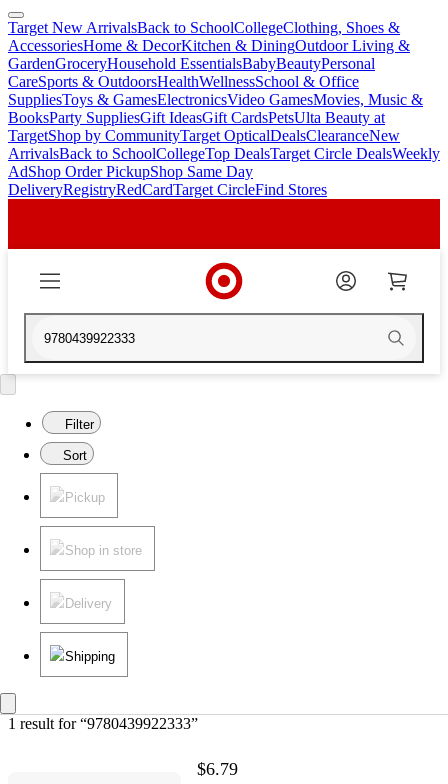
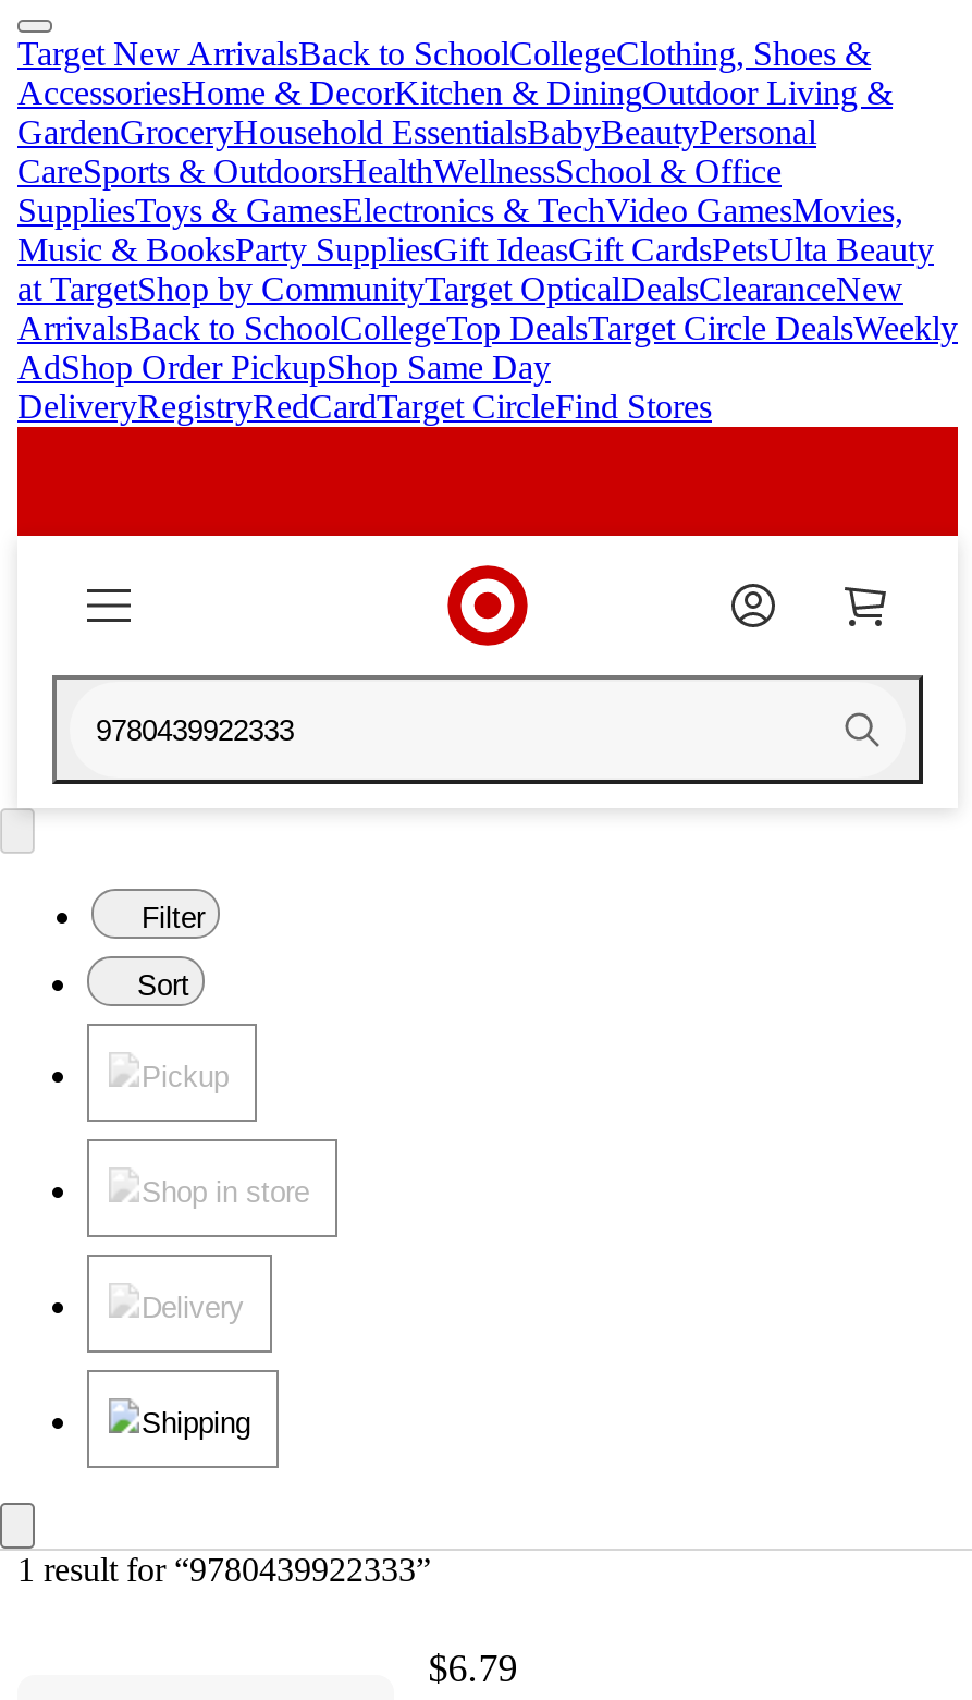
[8,91,423,144] SuppliesToys & GamesElectronicsVideo GamesMovies, Music & | BooksParty SuppliesGift IdeasGift CardsPetsUlta Beauty at | TargetShop by CommunityTarget OpticalDealsClearanceNew -> [17,192,934,307] SuppliesToys & GamesElectronics & TechVideo GamesMovies, | Music & BooksParty SuppliesGift IdeasGift CardsPetsUlta Beauty | at TargetShop by CommunityTarget OpticalDealsClearanceNew

